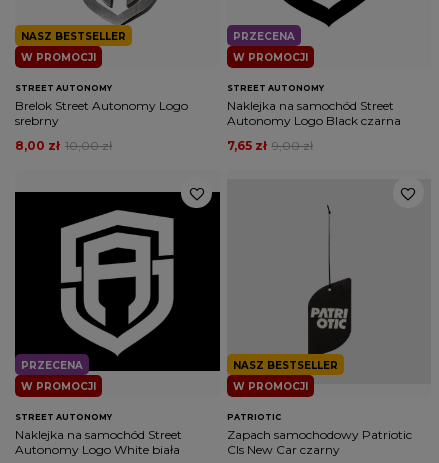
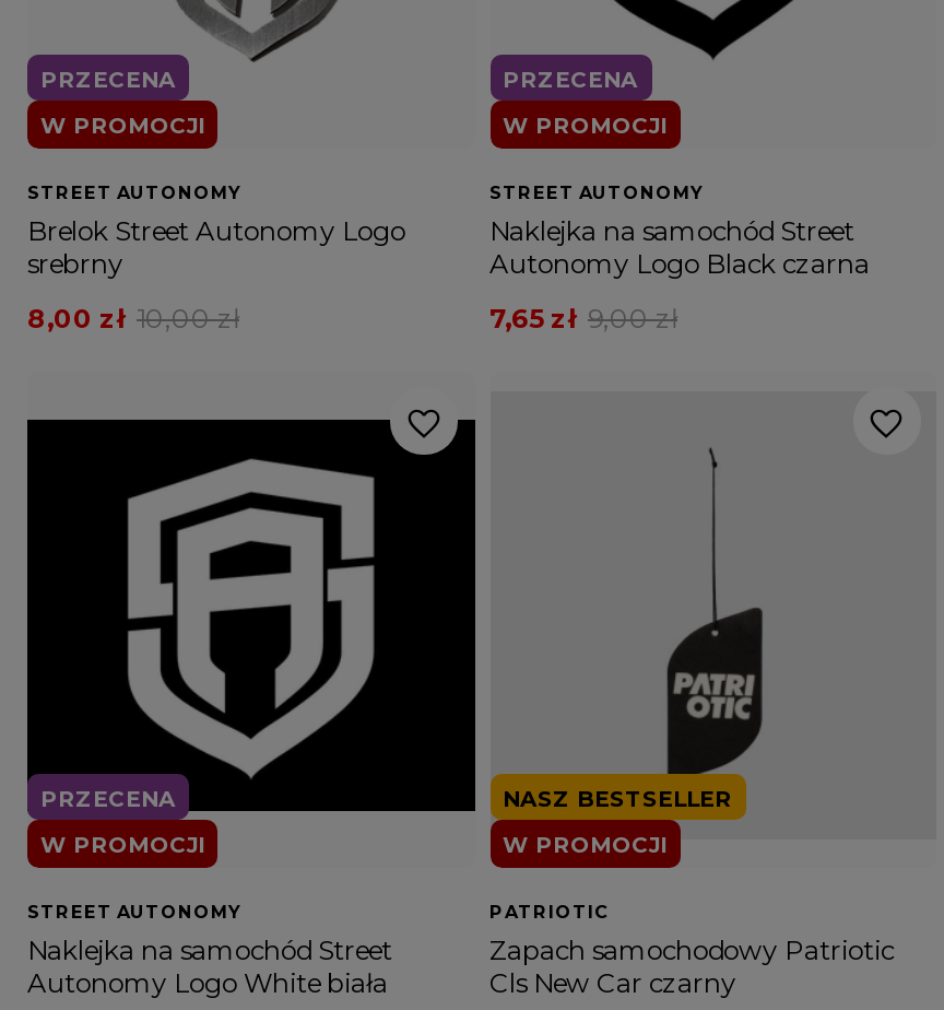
[21,29,126,42] NASZ BESTSELLER -> [40,64,176,93] PRZECENA

